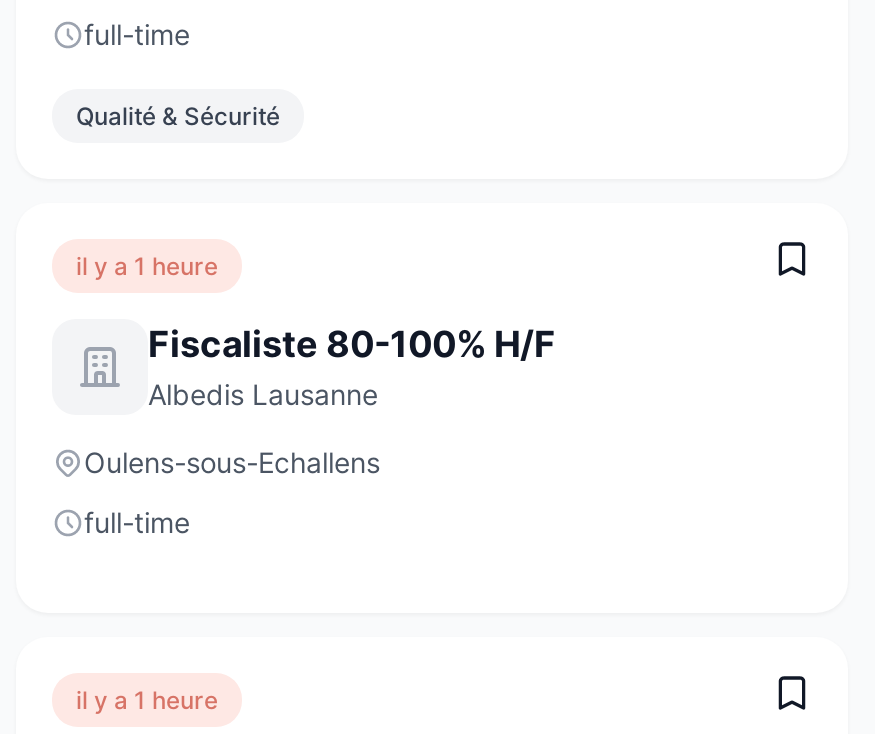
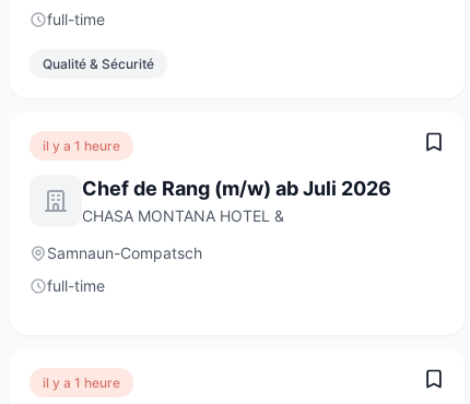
[148,323,556,411] Fiscaliste 80-100% H/F | Albedis Lausanne -> [82,177,391,225] Chef de Rang (m/w) ab Juli 2026 | CHASA MONTANA HOTEL &
[84,445,380,479] Oulens-sous-Echallens -> [47,243,202,262] Samnaun-Compatsch

